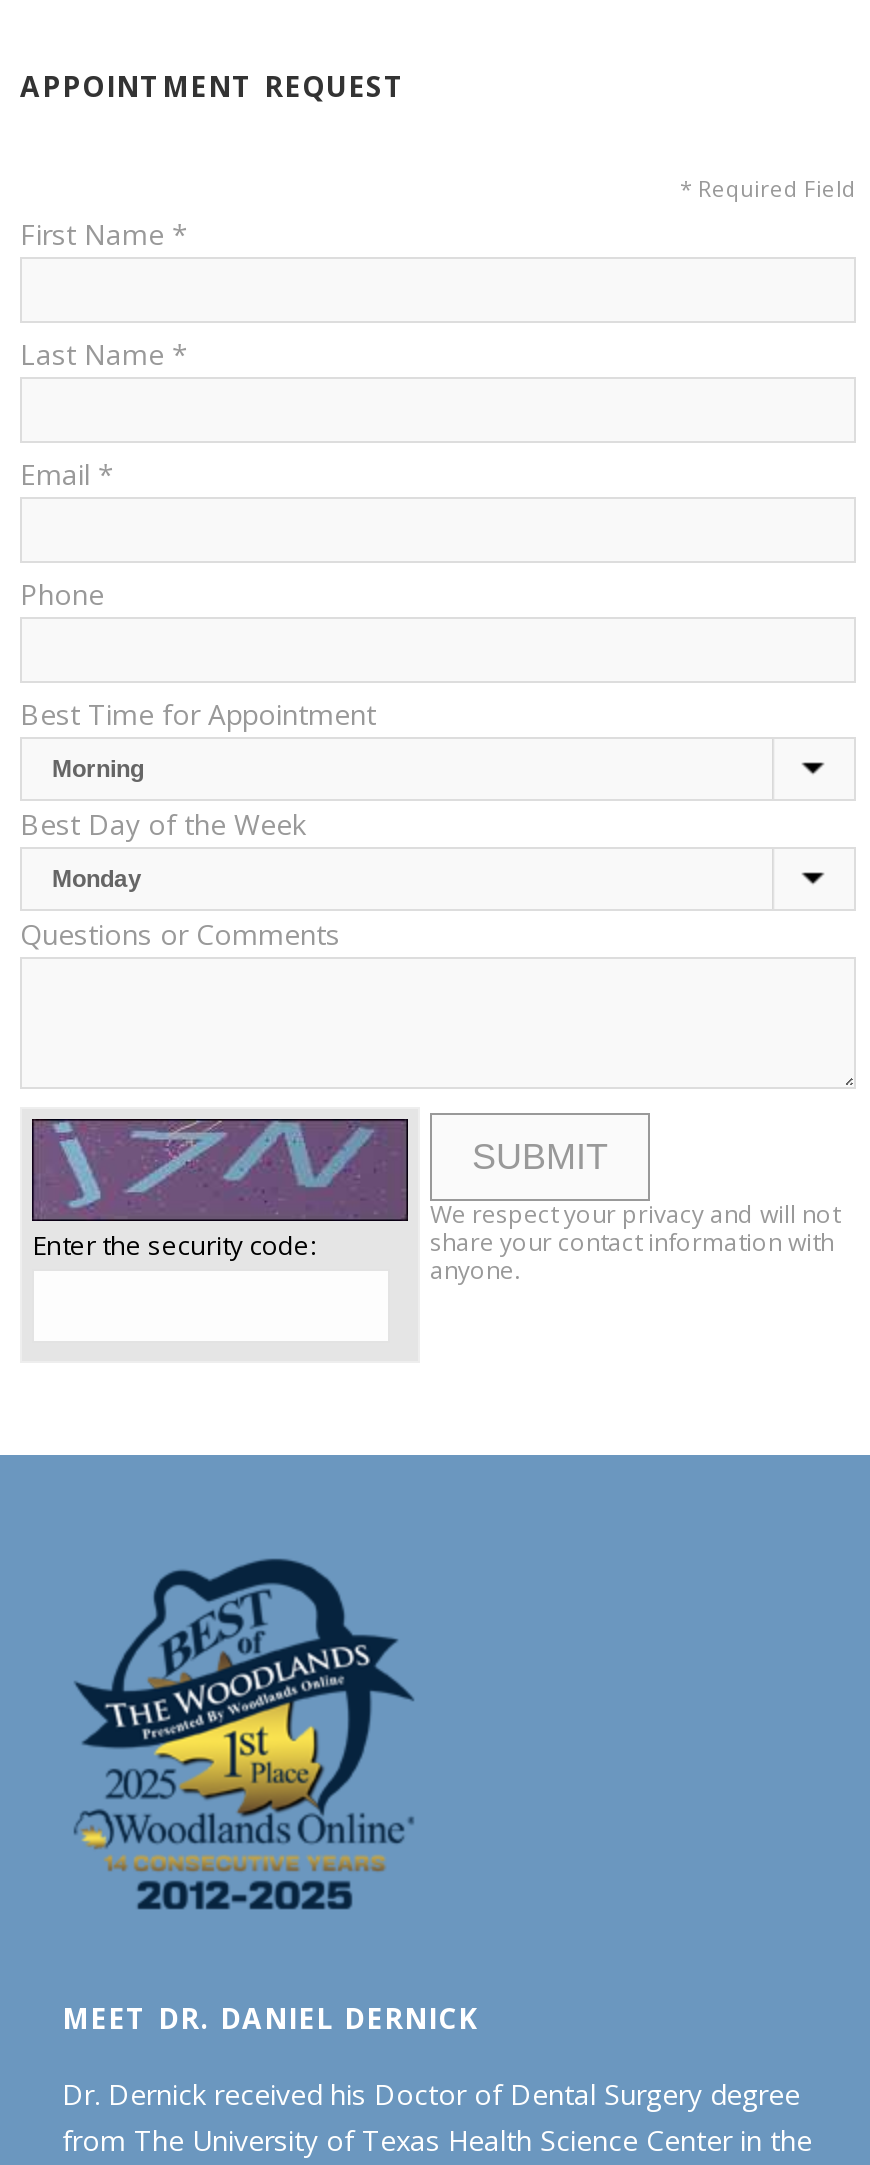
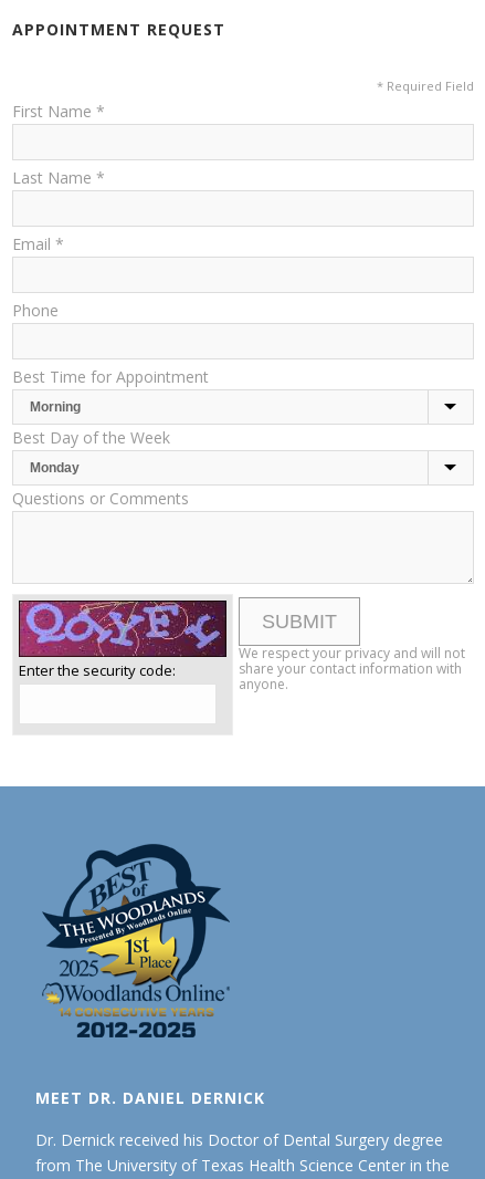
[34,1119,408,1221] [image] -> [20,601,225,657] [image]

